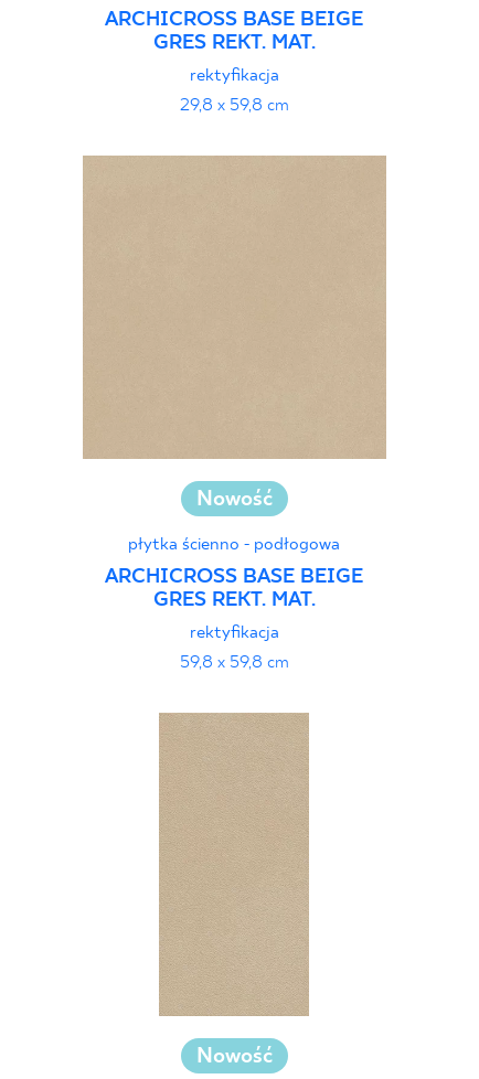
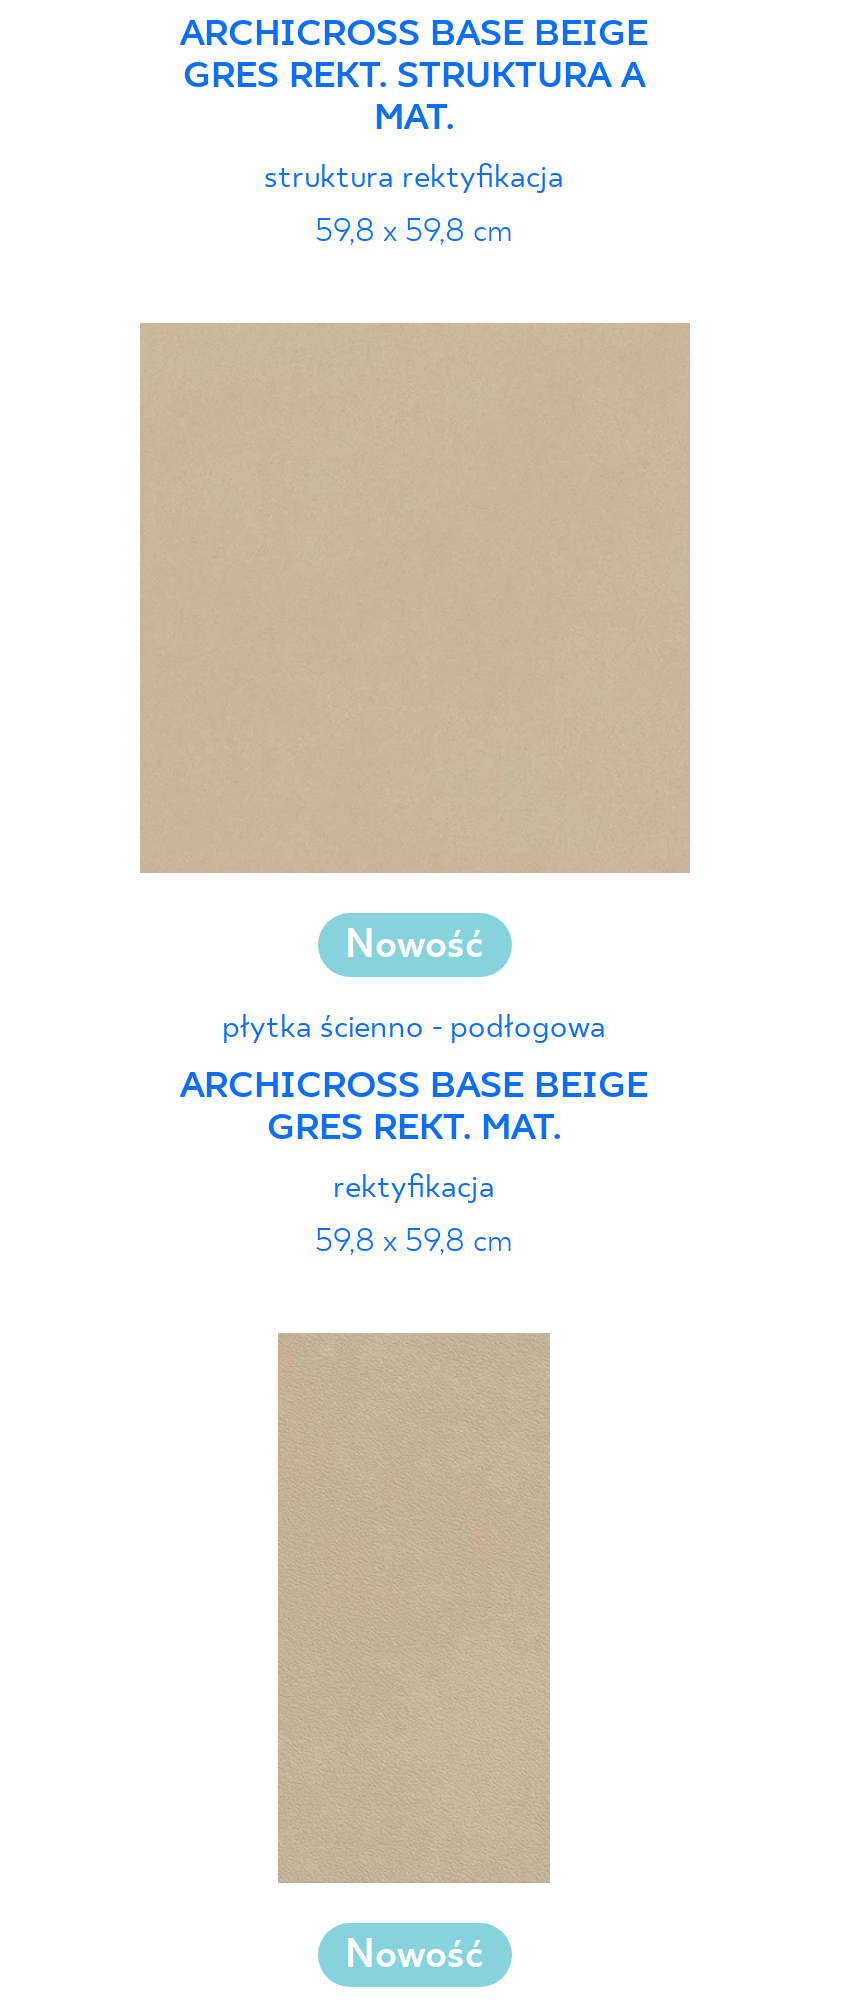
[153,32,315,55] GRES REKT. MAT. -> [183,56,645,140] GRES REKT. STRUKTURA A | MAT.
[179,65,289,116] rektyfikacja | 29,8 x 59,8 cm -> [264,159,564,251] struktura rektyfikacja | 59,8 x 59,8 cm

